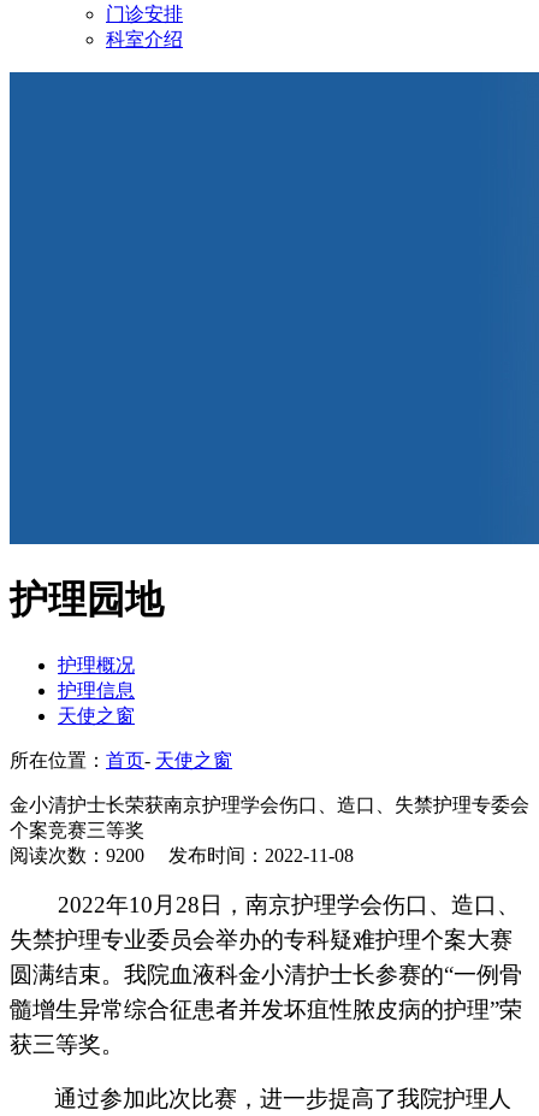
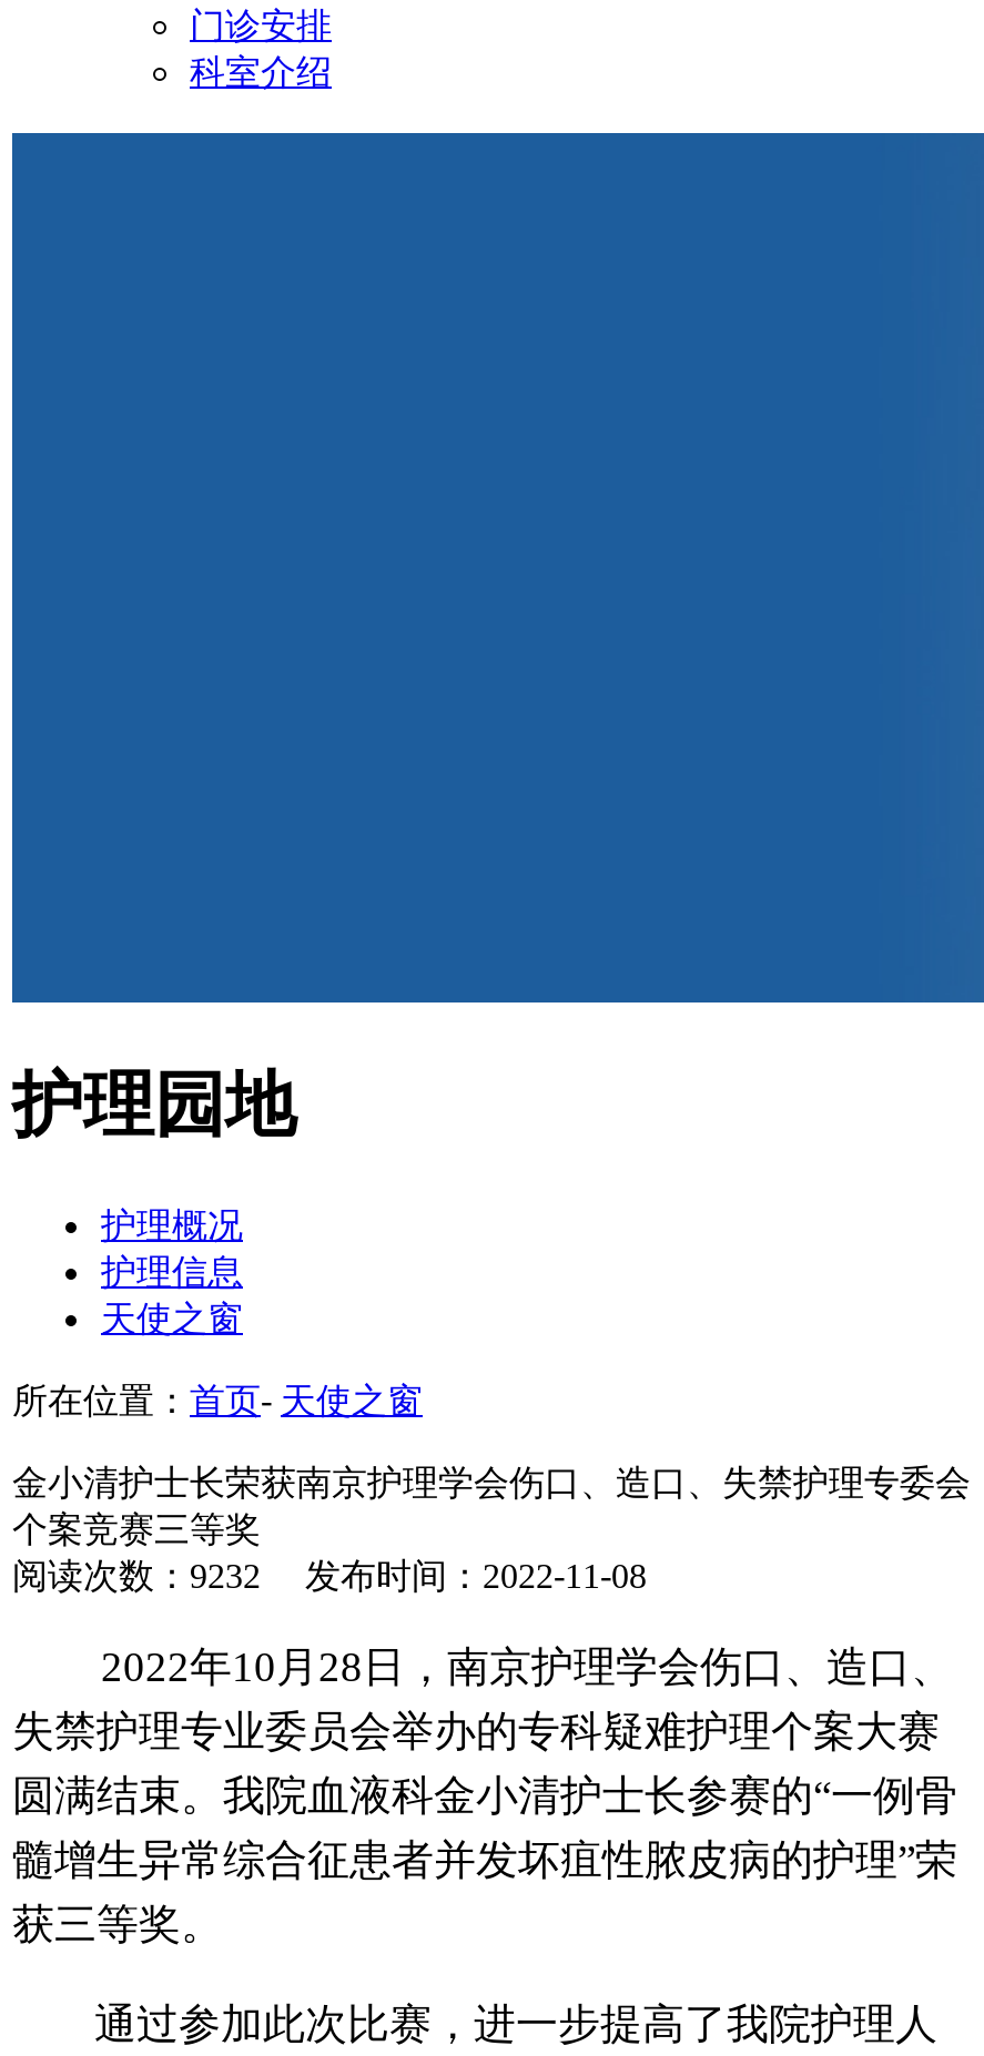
[10,845,354,865] 阅读次数：9200 发布时间：2022-11-08 -> [12,1556,647,1594] 阅读次数：9232 发布时间：2022-11-08

